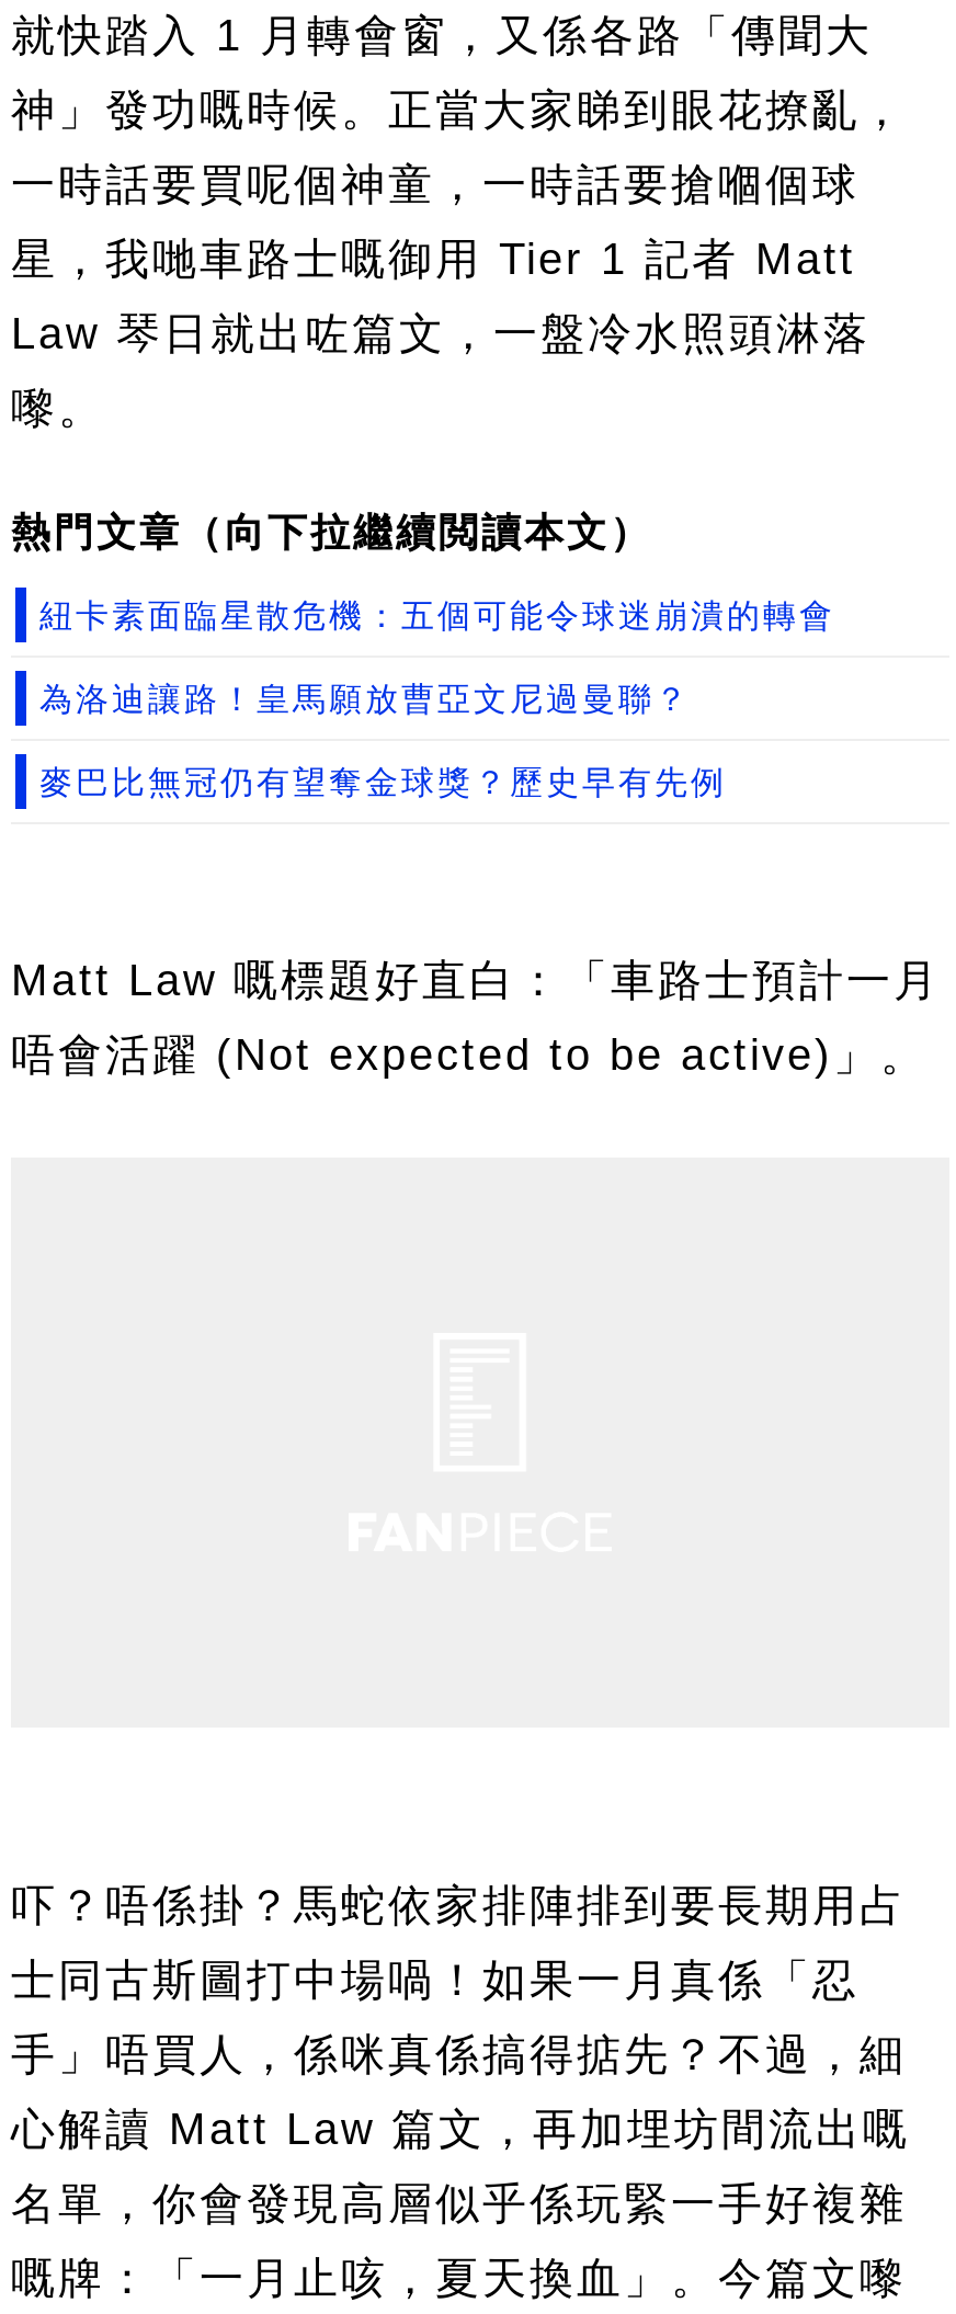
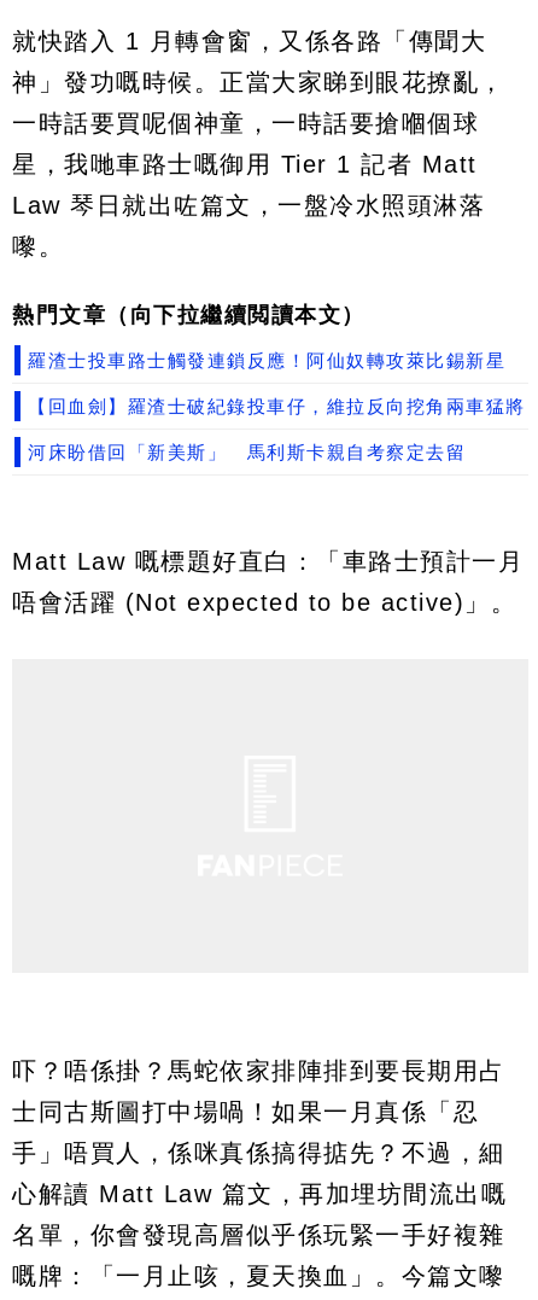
[39,596,835,634] 紐卡素面臨星散危機：五個可能令球迷崩潰的轉會 -> [28,350,505,371] 羅渣士投車路士觸發連鎖反應！阿仙奴轉攻萊比錫新星
[39,680,691,717] 為洛迪讓路！皇馬願放曹亞文尼過曼聯？ -> [28,396,525,416] 【回血劍】羅渣士破紀錄投車仔，維拉反向挖角兩車猛將
[39,763,727,800] 麥巴比無冠仍有望奪金球獎？歷史早有先例 -> [28,442,466,462] 河床盼借回「新美斯」 馬利斯卡親自考察定去留

